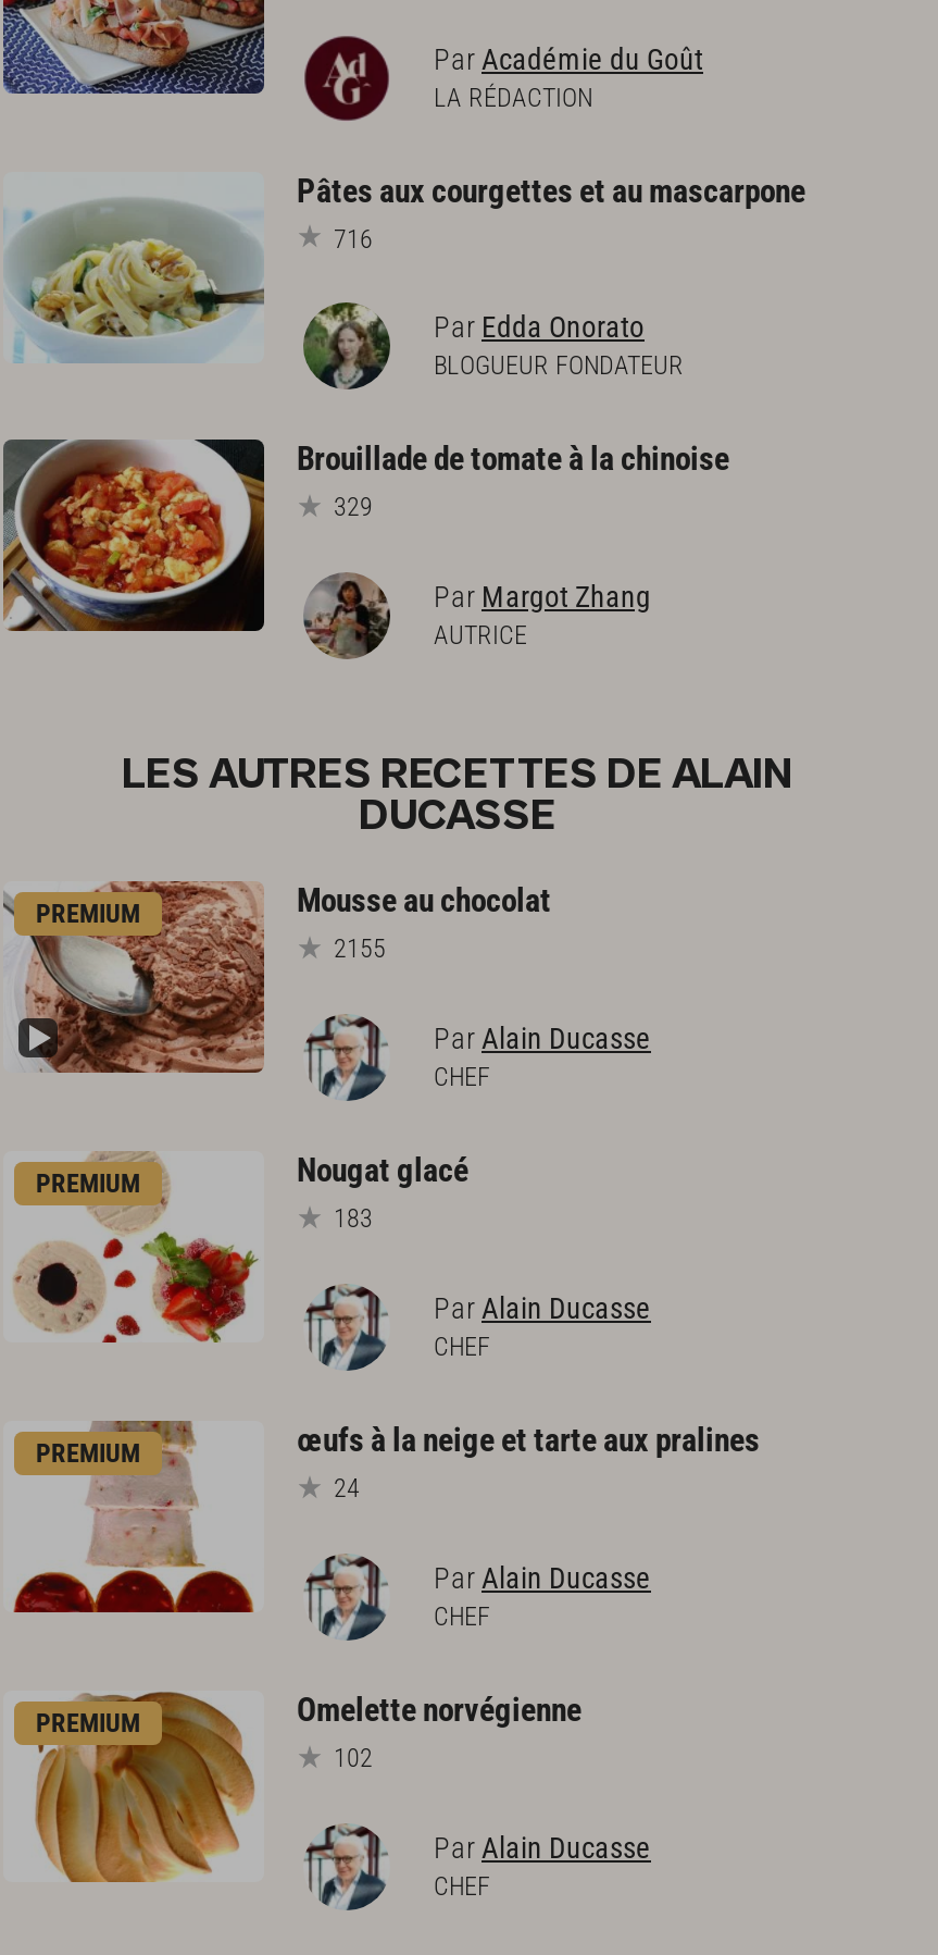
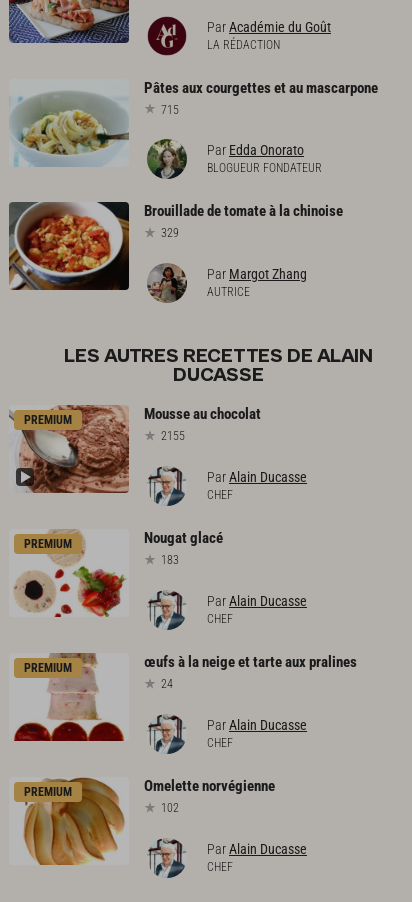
[334,223,373,253] 716 -> [161,102,179,116] 715

